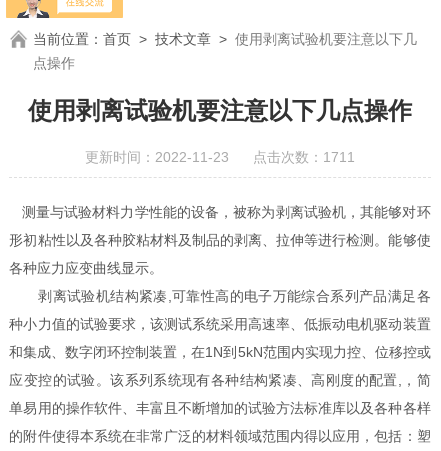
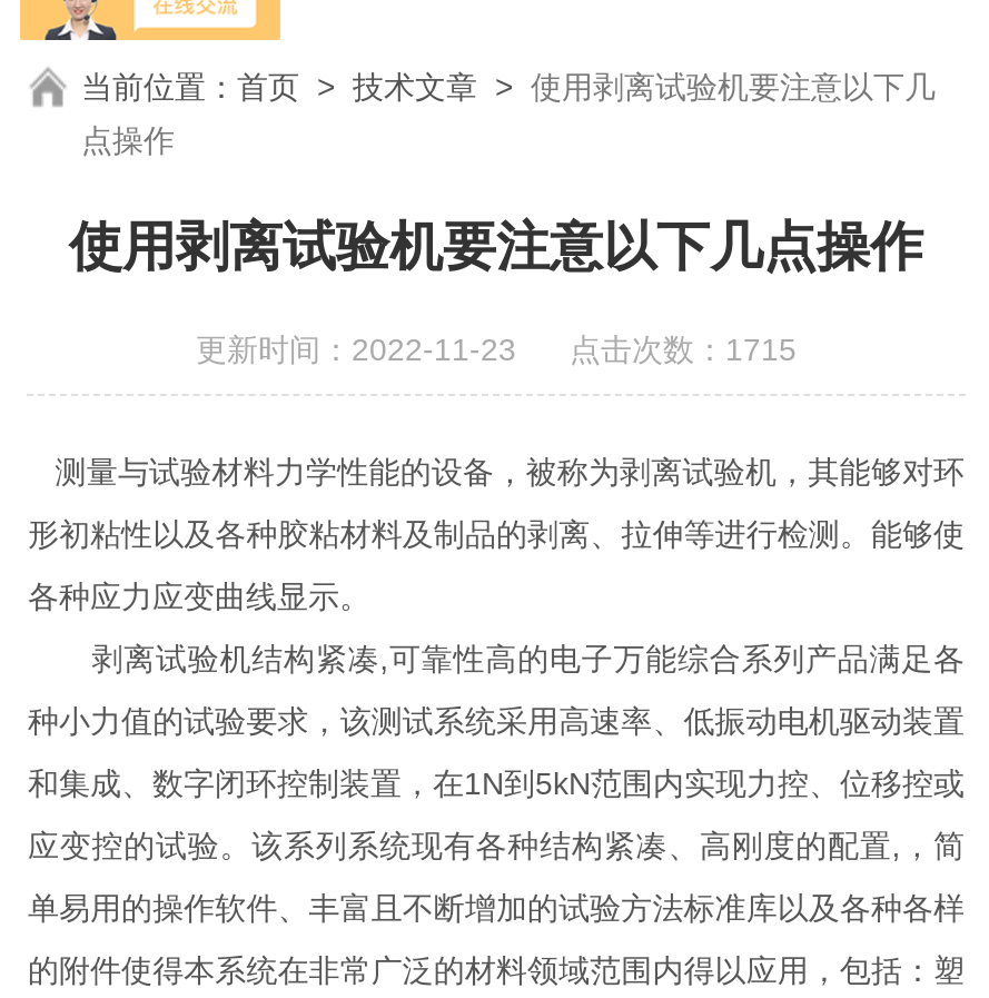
[85,149,355,165] 更新时间：2022-11-23 点击次数：1711 -> [196,331,797,367] 更新时间：2022-11-23 点击次数：1715

